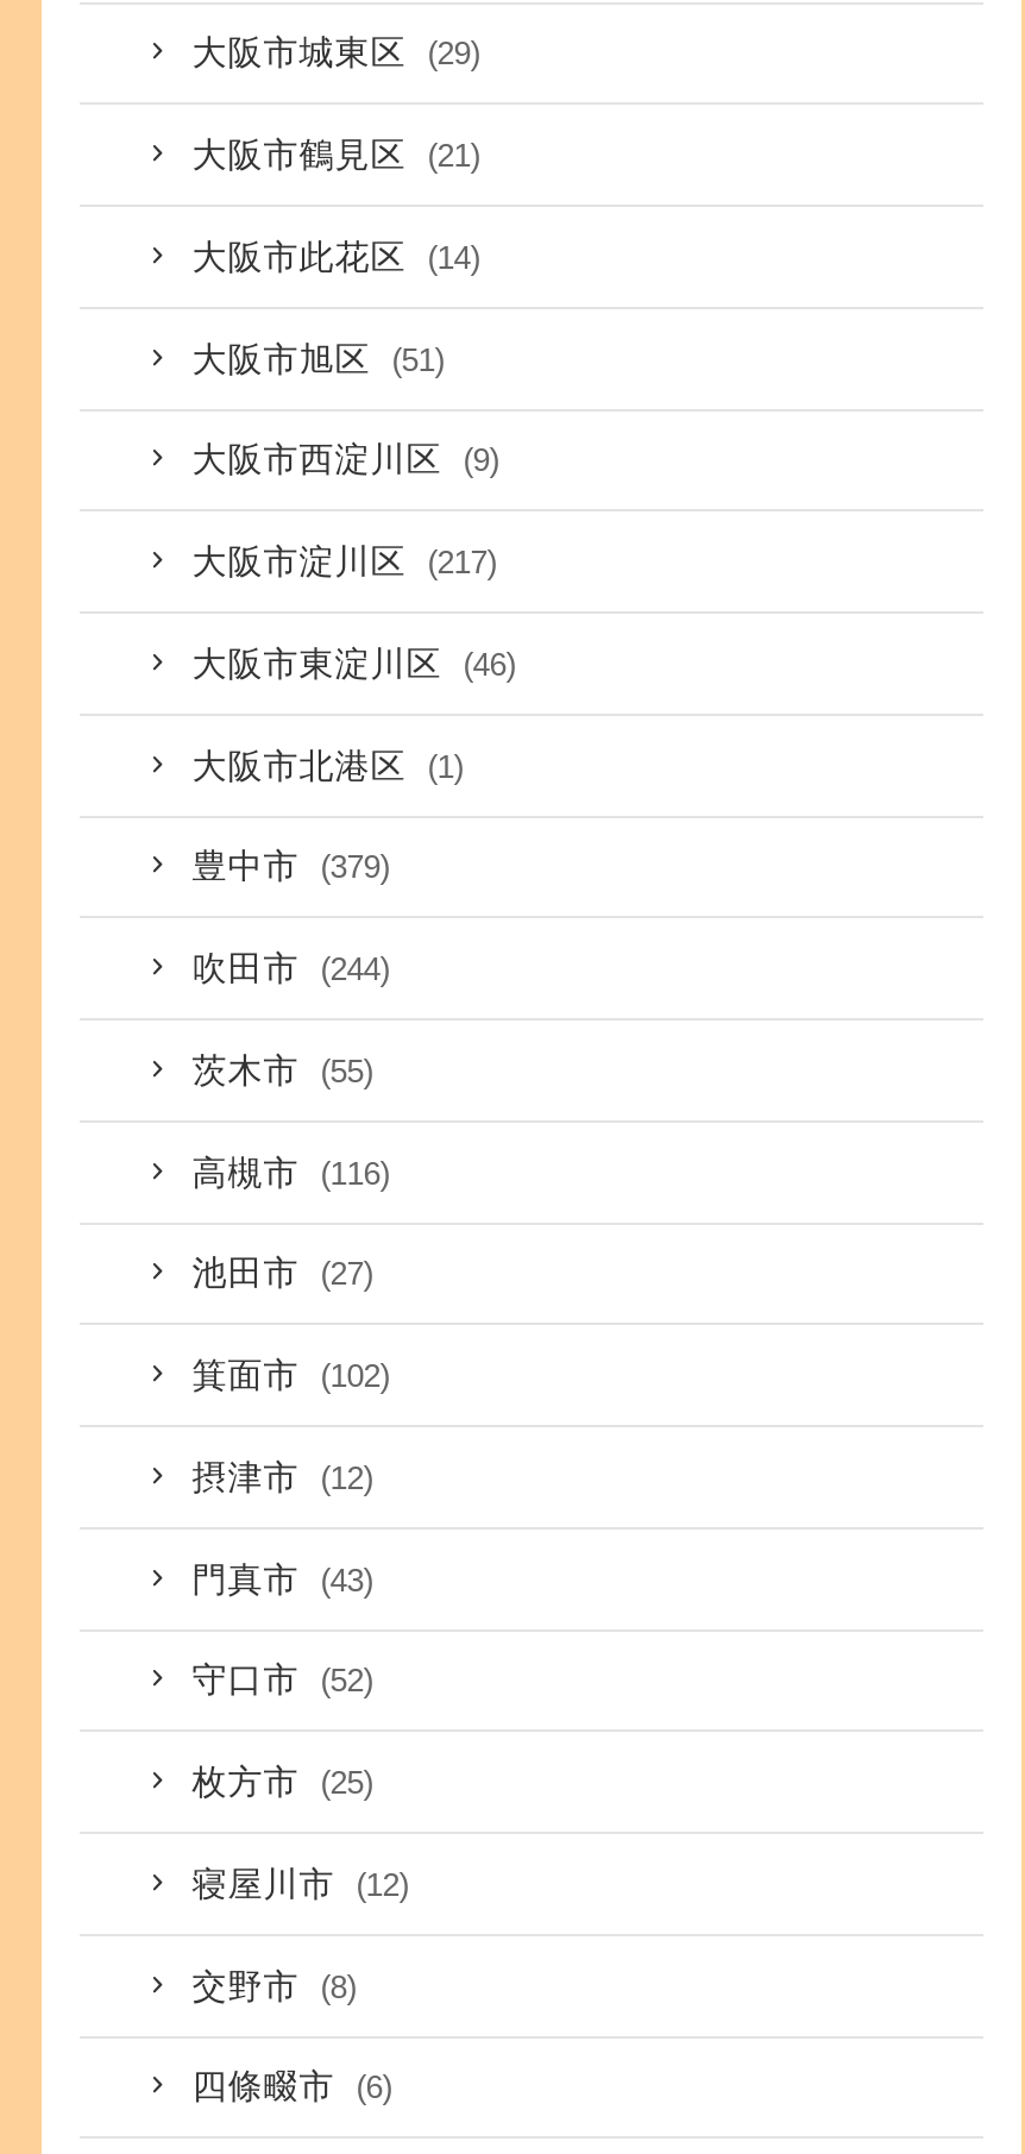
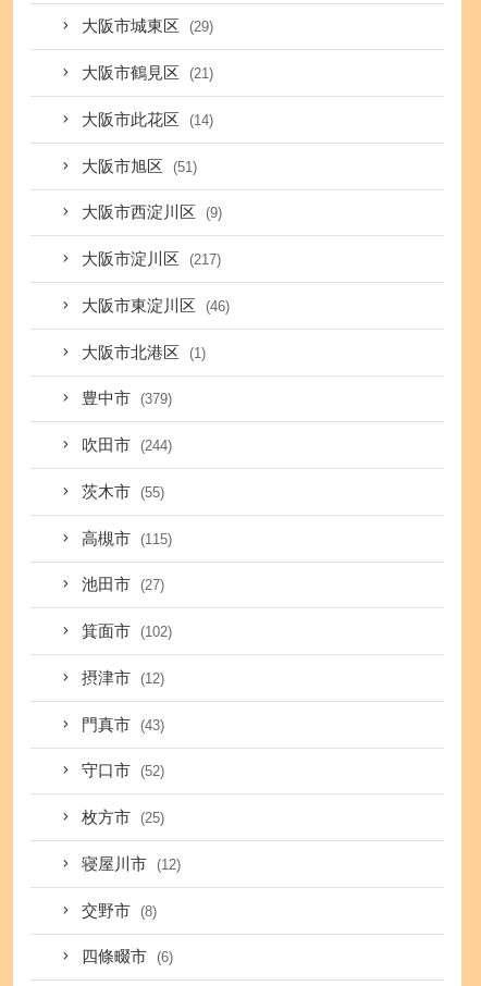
[192,1153,389,1191] 高槻市 (116) -> [82,530,172,547] 高槻市 (115)

